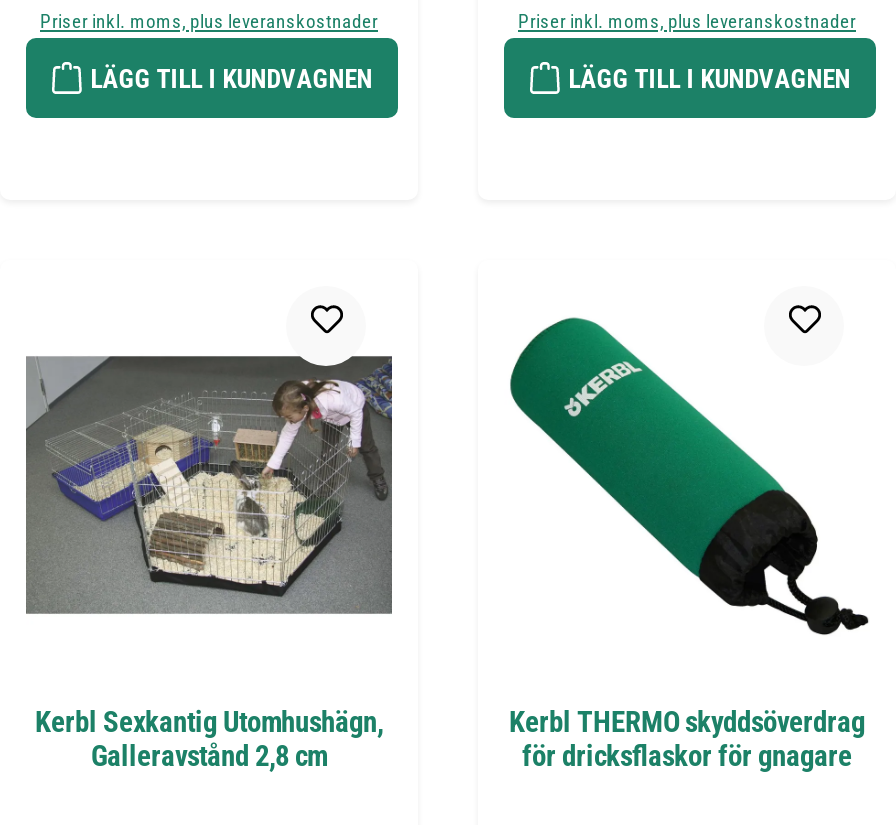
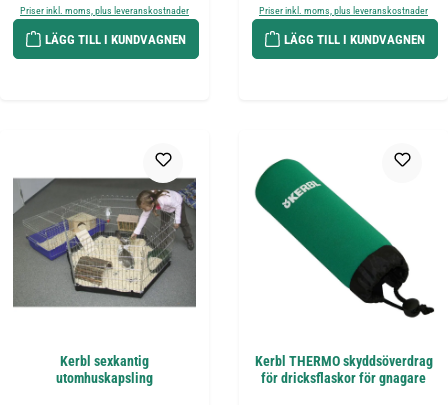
[35,705,383,773] Kerbl Sexkantig Utomhushägn, | Galleravstånd 2,8 cm -> [56,353,153,387] Kerbl sexkantig | utomhuskapsling

